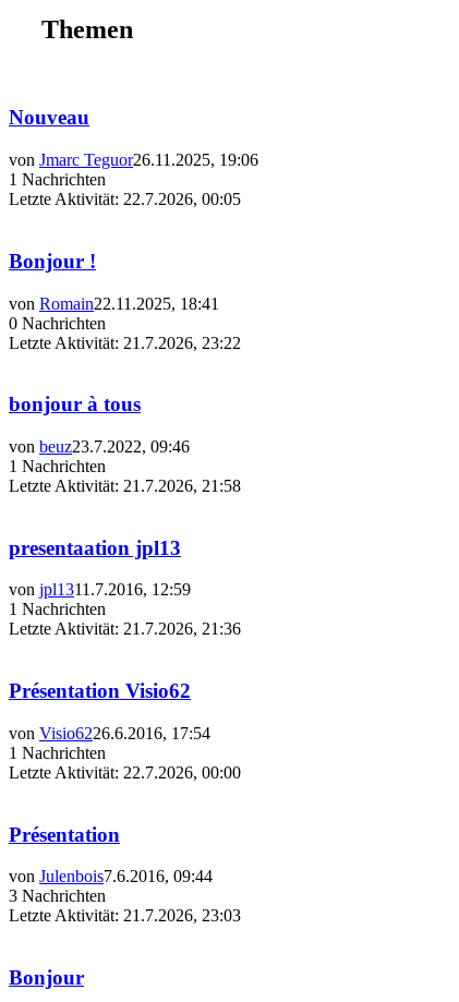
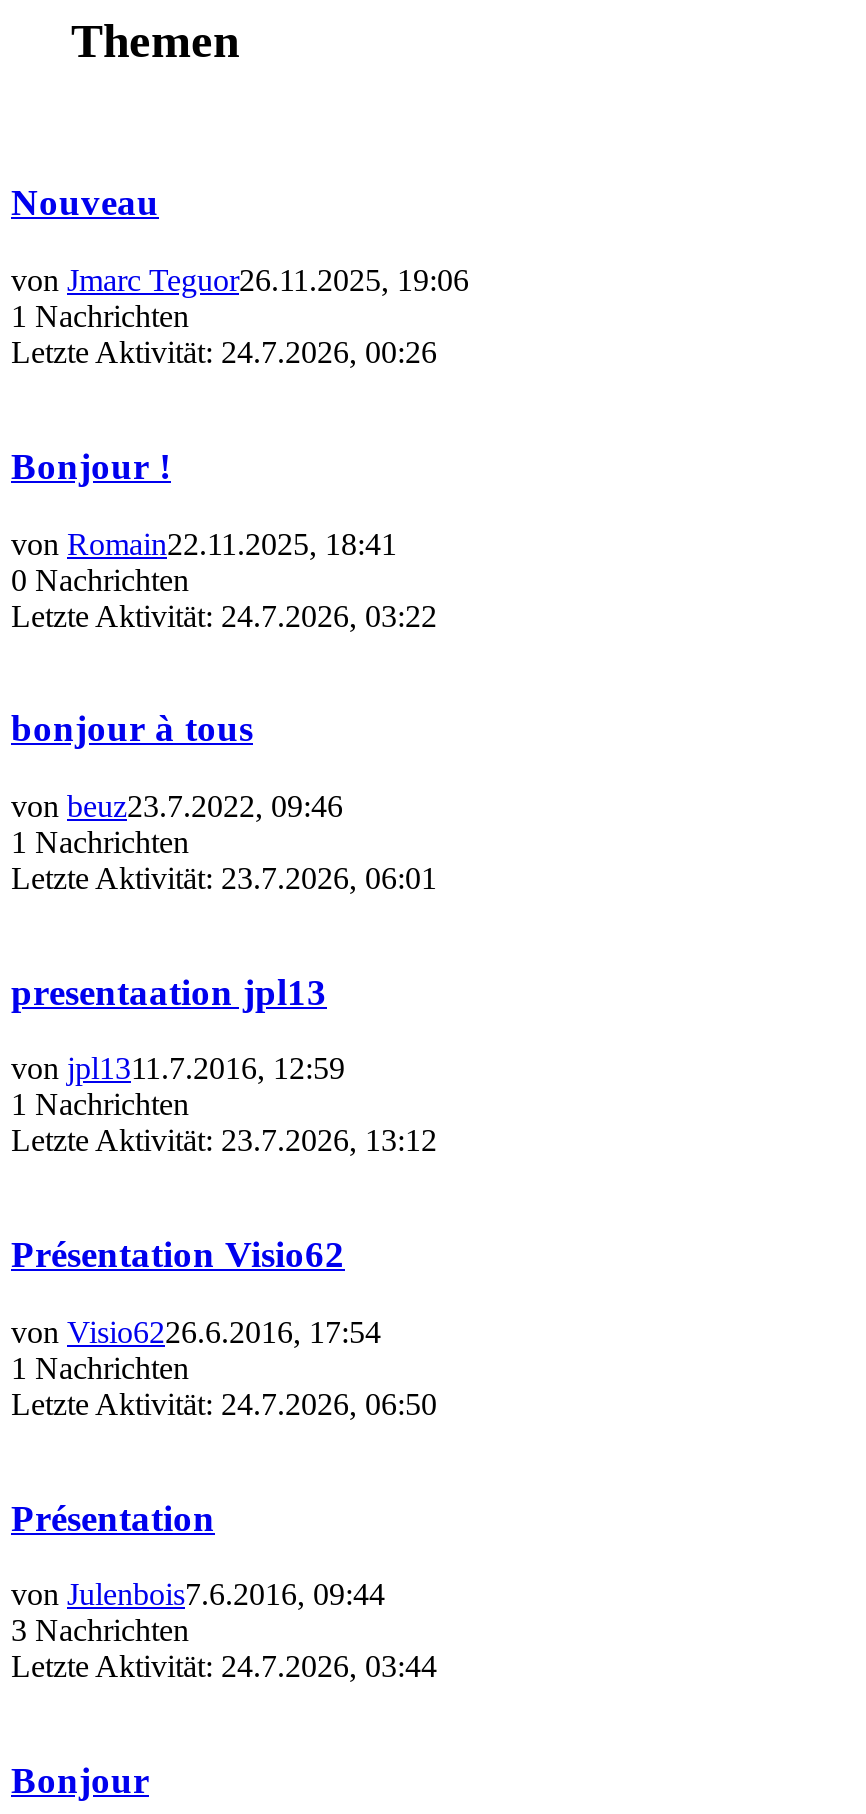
[9,190,241,208] Letzte Aktivität: 22.7.2026, 00:05 -> [11,335,437,369] Letzte Aktivität: 24.7.2026, 00:26
[9,333,241,352] Letzte Aktivität: 21.7.2026, 23:22 -> [11,598,437,632] Letzte Aktivität: 24.7.2026, 03:22
[9,476,241,495] Letzte Aktivität: 21.7.2026, 21:58 -> [11,861,437,895] Letzte Aktivität: 23.7.2026, 06:01
[9,620,241,638] Letzte Aktivität: 21.7.2026, 21:36 -> [11,1124,437,1158] Letzte Aktivität: 23.7.2026, 13:12
[9,763,241,782] Letzte Aktivität: 22.7.2026, 00:00 -> [11,1387,437,1421] Letzte Aktivität: 24.7.2026, 06:50
[9,906,241,925] Letzte Aktivität: 21.7.2026, 23:03 -> [11,1650,437,1684] Letzte Aktivität: 24.7.2026, 03:44

